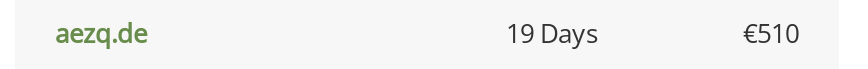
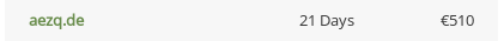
[506,15,598,51] 19 Days -> [299,9,354,30] 21 Days

